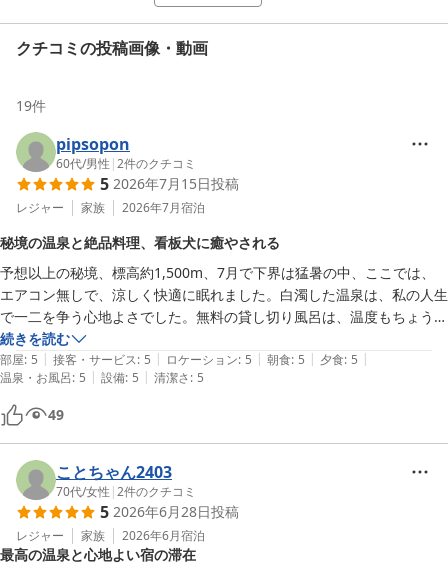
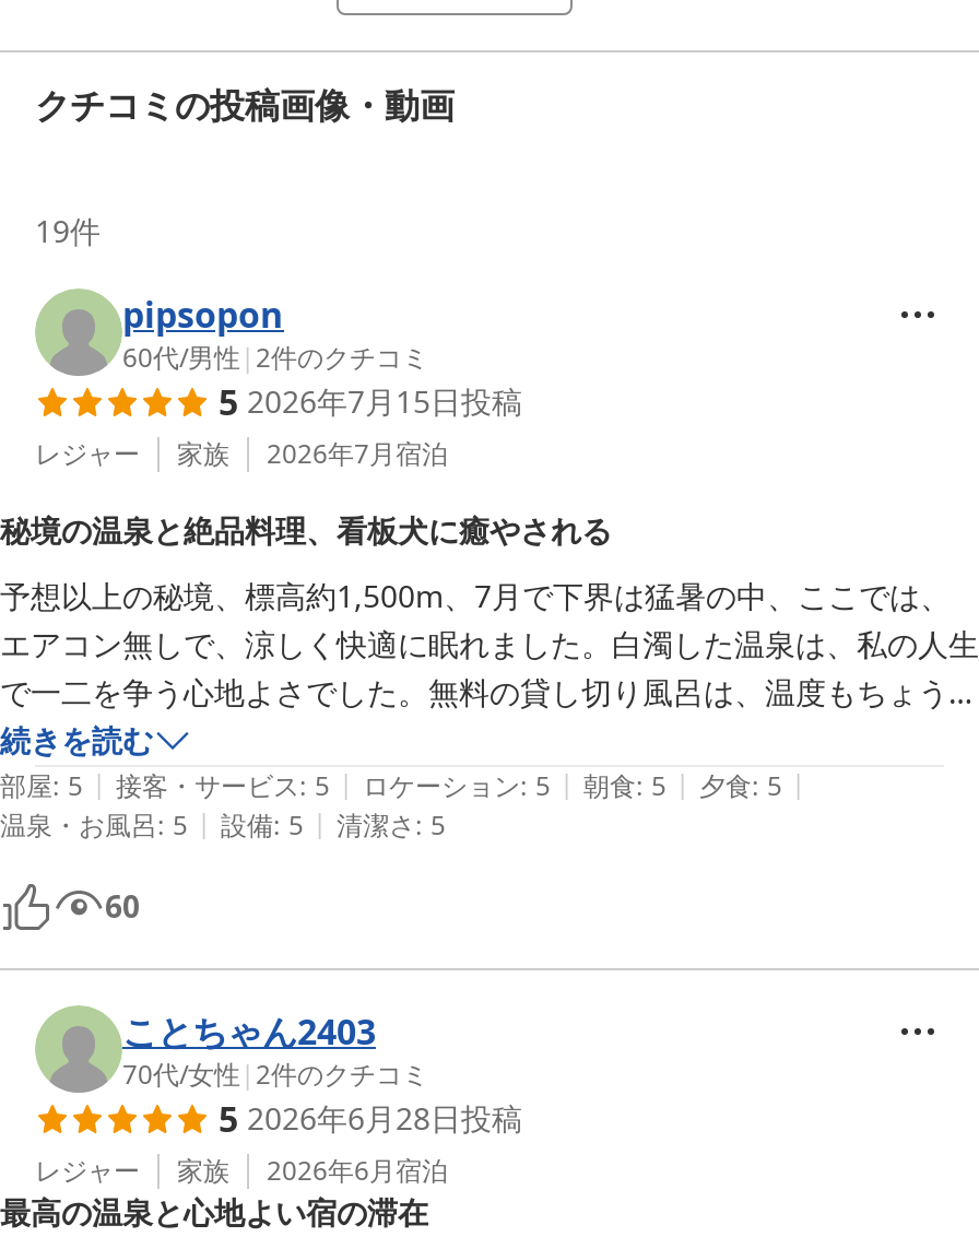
[48,405,64,424] 49 -> [105,885,140,927] 60

